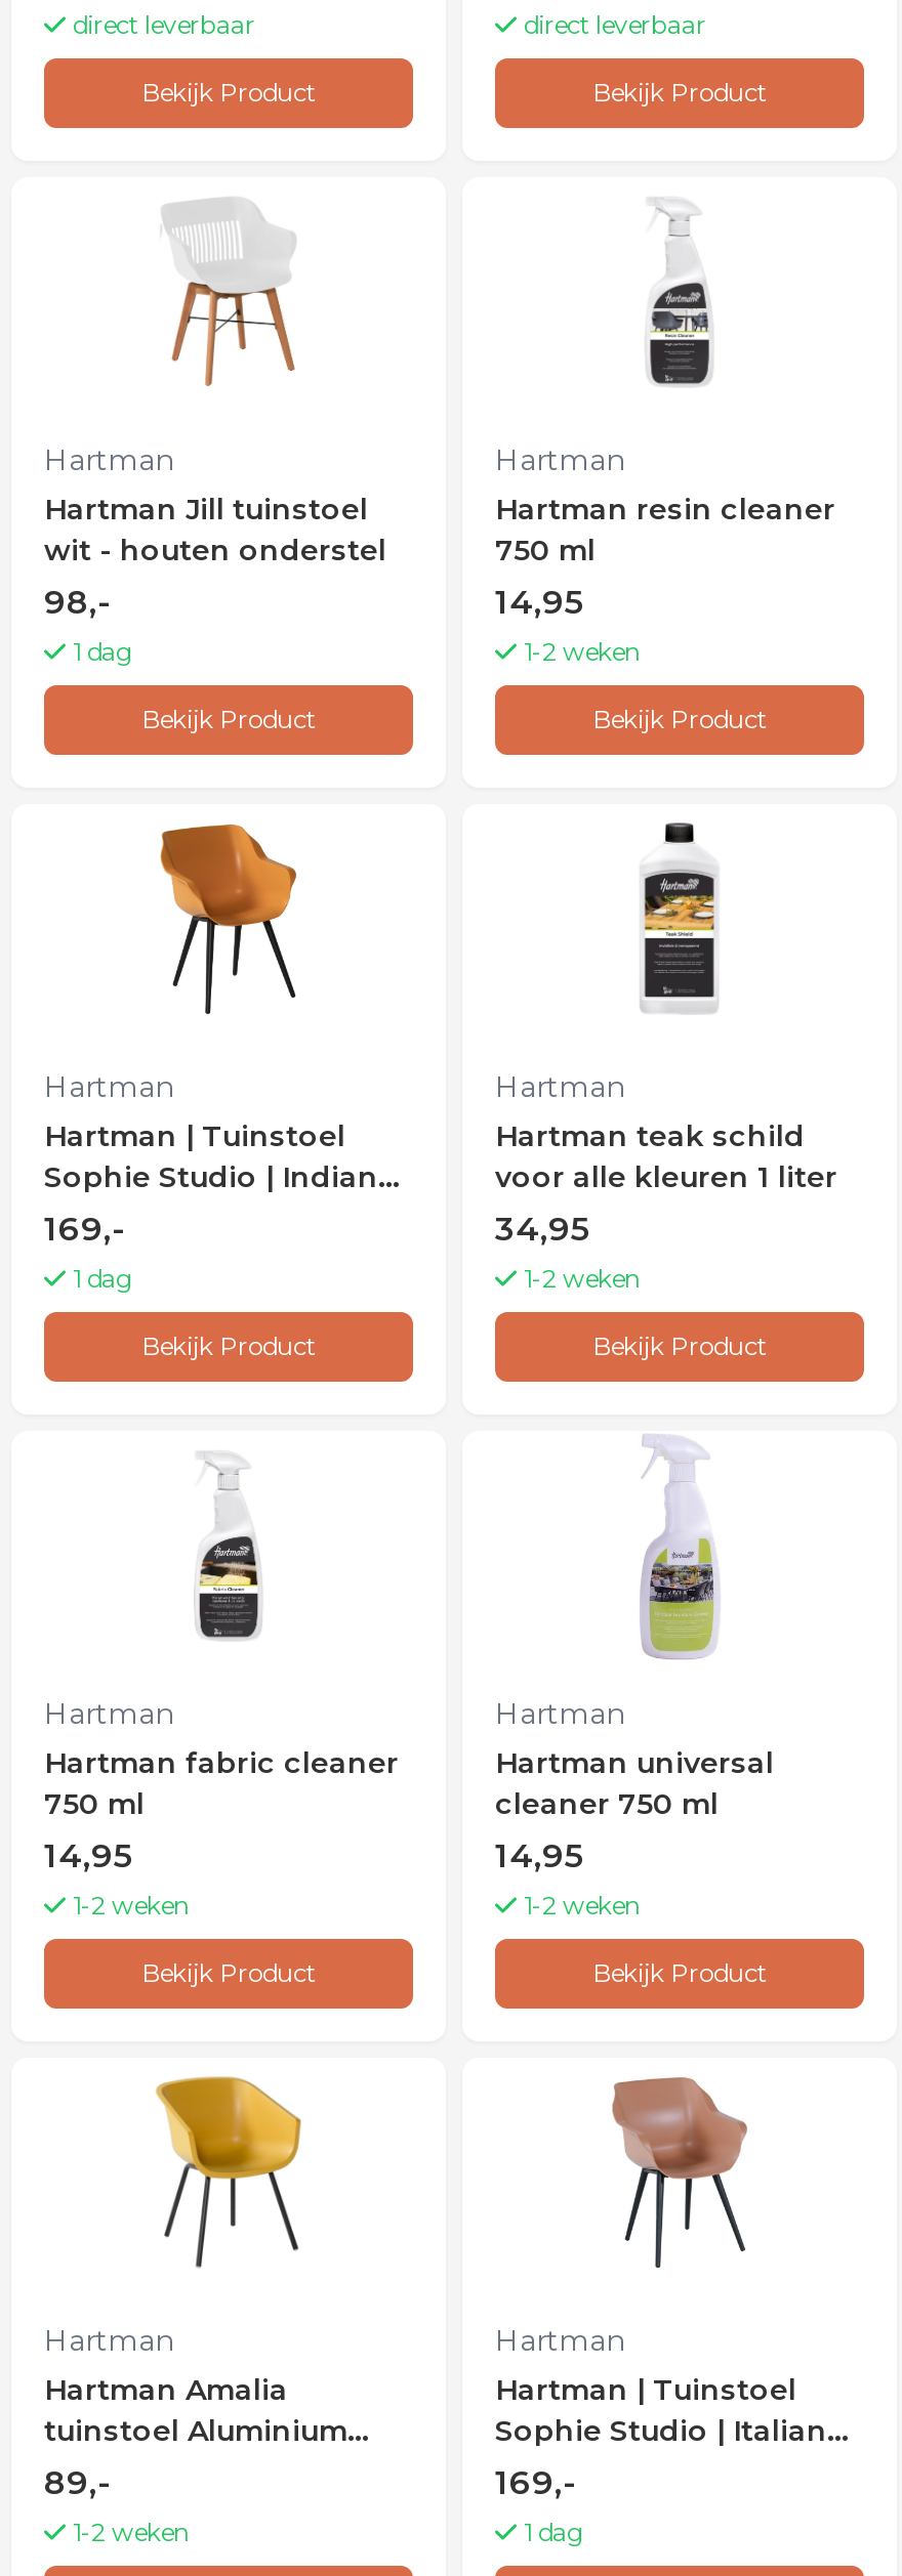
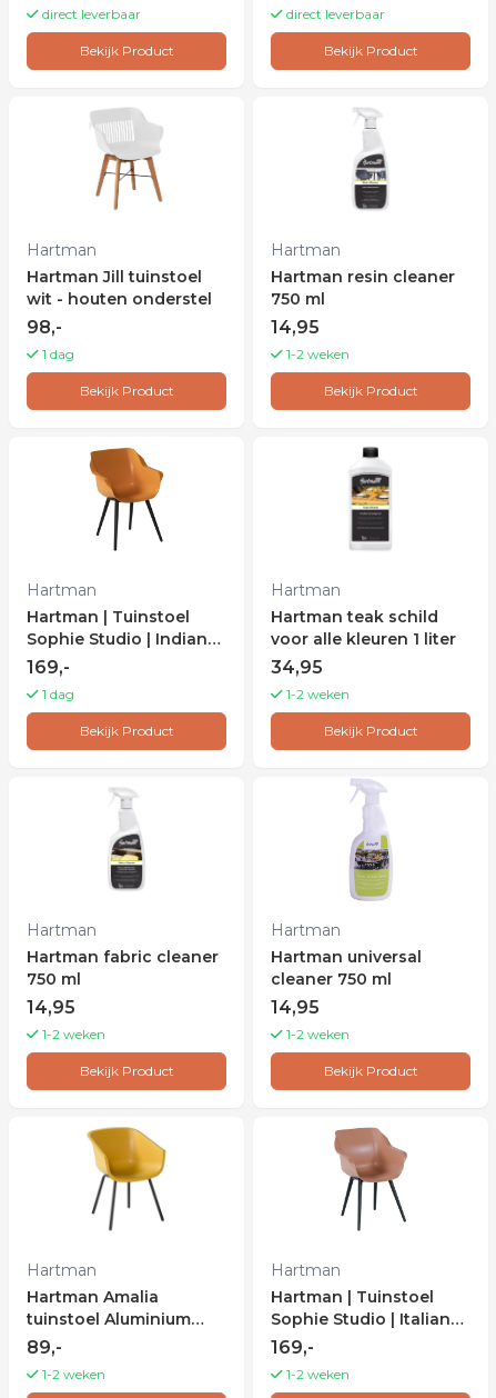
[518,2517,583,2547] 1 dag -> [283,1366,350,1382] 1-2 weken

